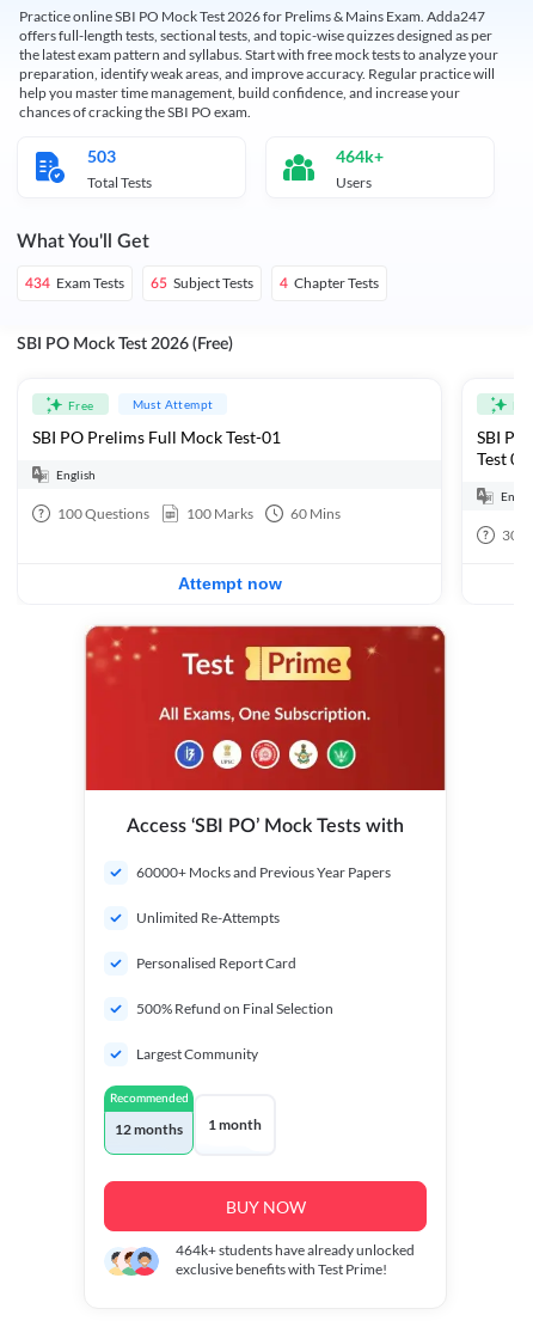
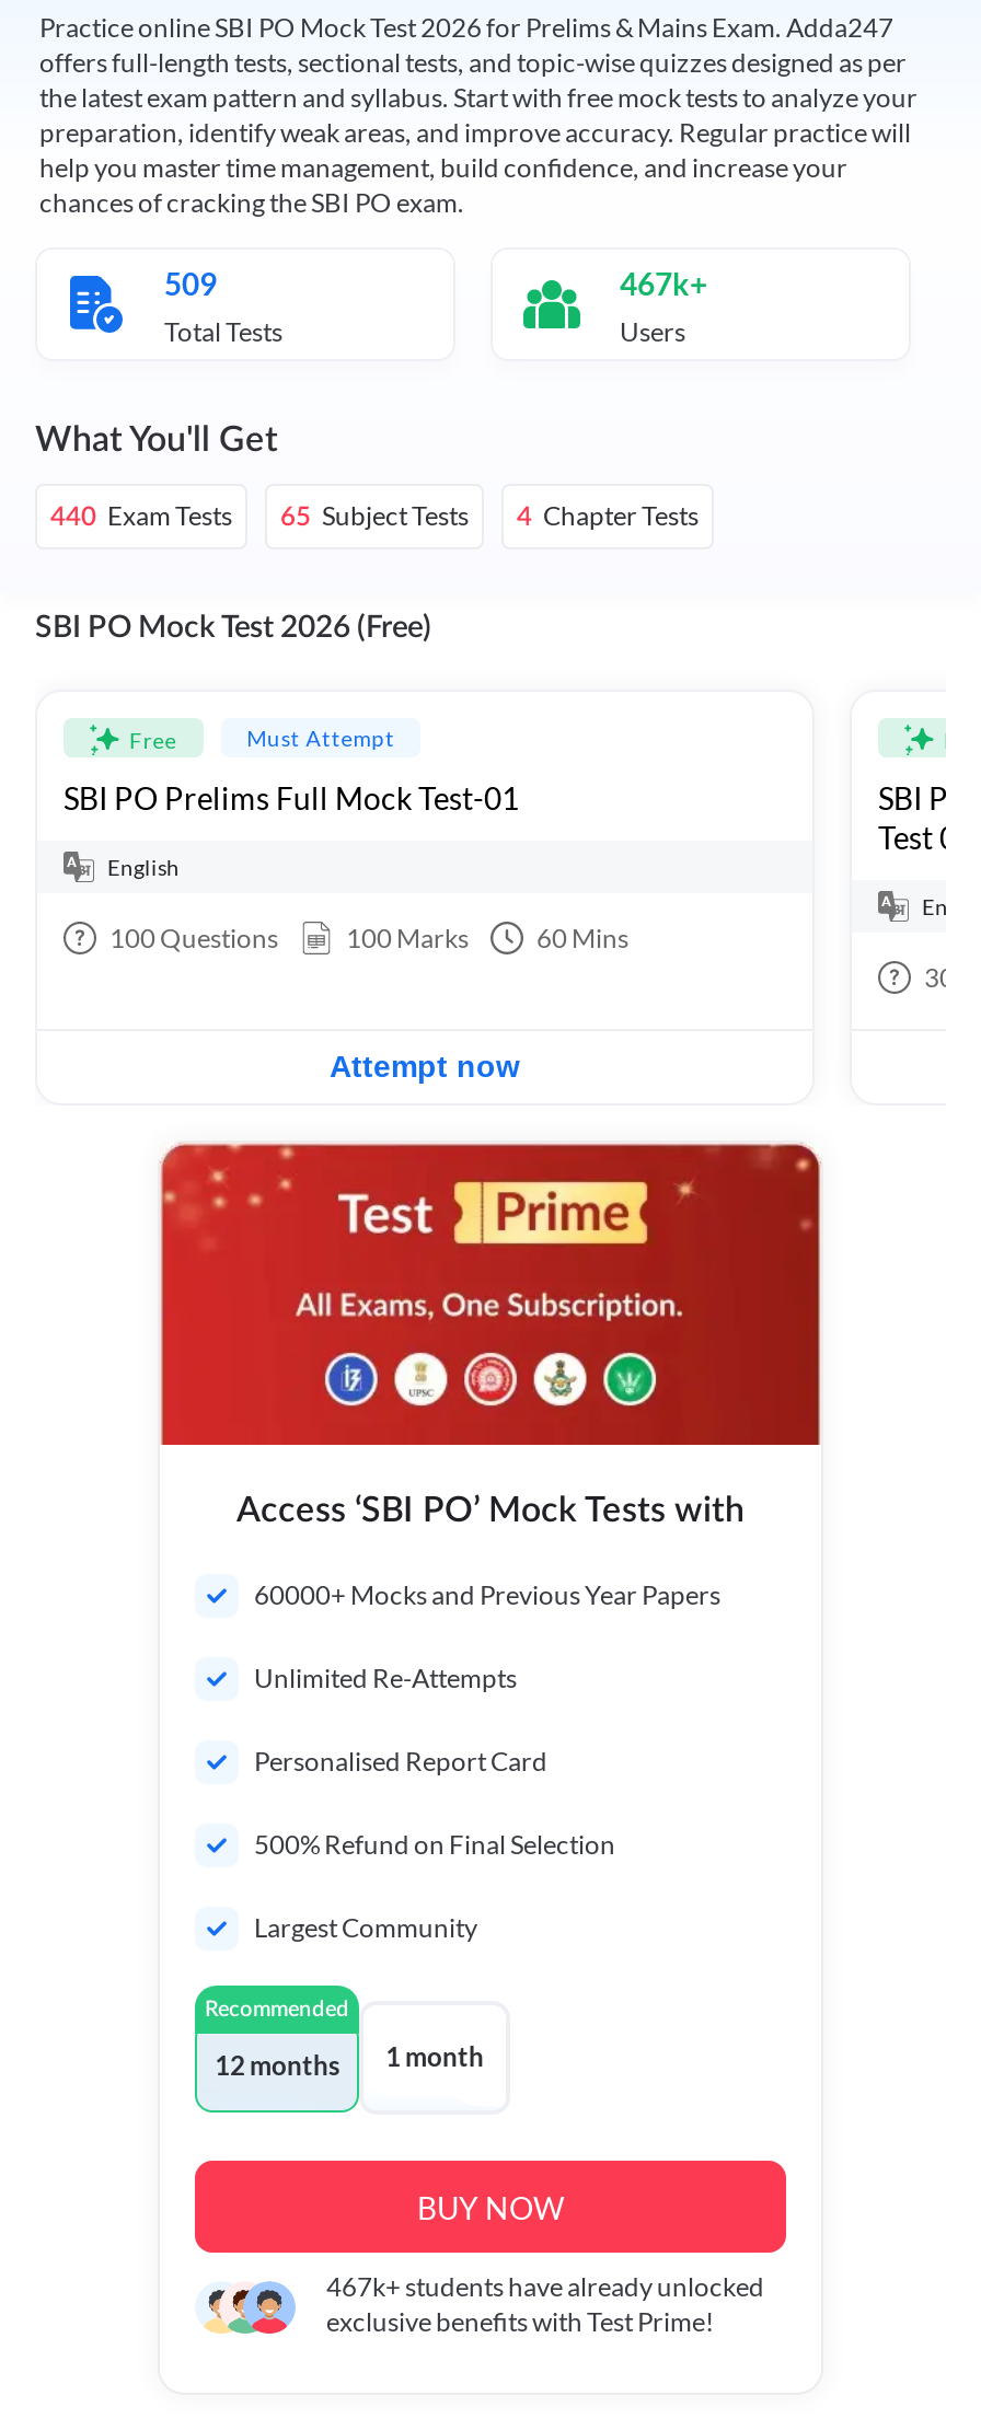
[87,146,116,166] 503 -> [164,265,217,302] 509
[336,146,384,166] 464k+ -> [620,265,707,302] 467k+
[25,274,379,292] 434 Exam Tests 65 Subject Tests 4 Chapter Tests -> [50,499,699,532] 440 Exam Tests 65 Subject Tests 4 Chapter Tests
[176,1241,415,1259] 464k+ students have already unlocked -> [326,2270,764,2303] 467k+ students have already unlocked

